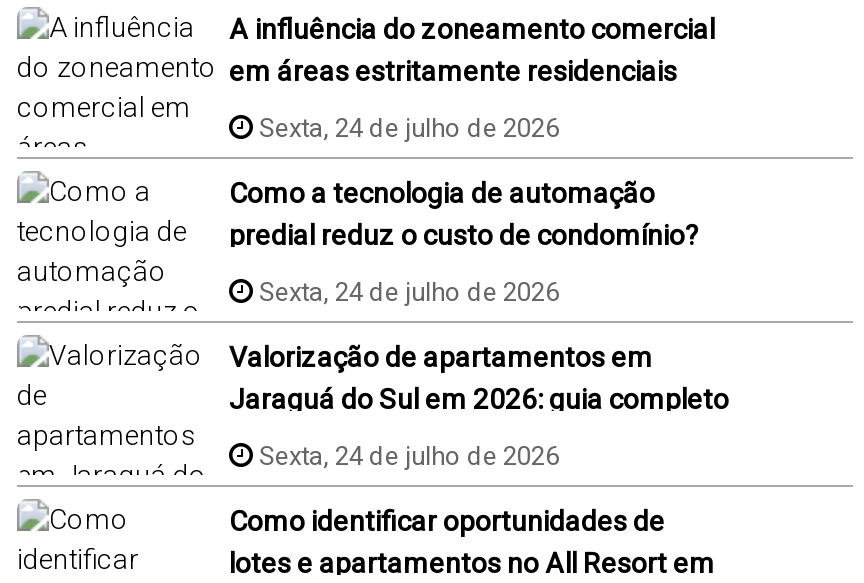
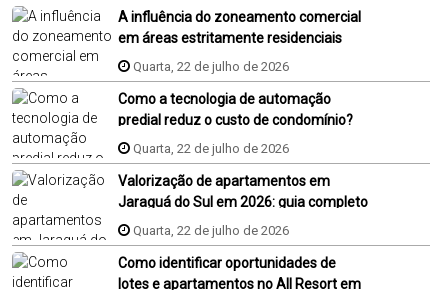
[253,112,559,142] Sexta, 24 de julho de 2026 -> [130,58,289,73] Quarta, 22 de julho de 2026
[253,276,559,306] Sexta, 24 de julho de 2026 -> [130,140,289,155] Quarta, 22 de julho de 2026
[253,440,559,470] Sexta, 24 de julho de 2026 -> [130,222,289,237] Quarta, 22 de julho de 2026

